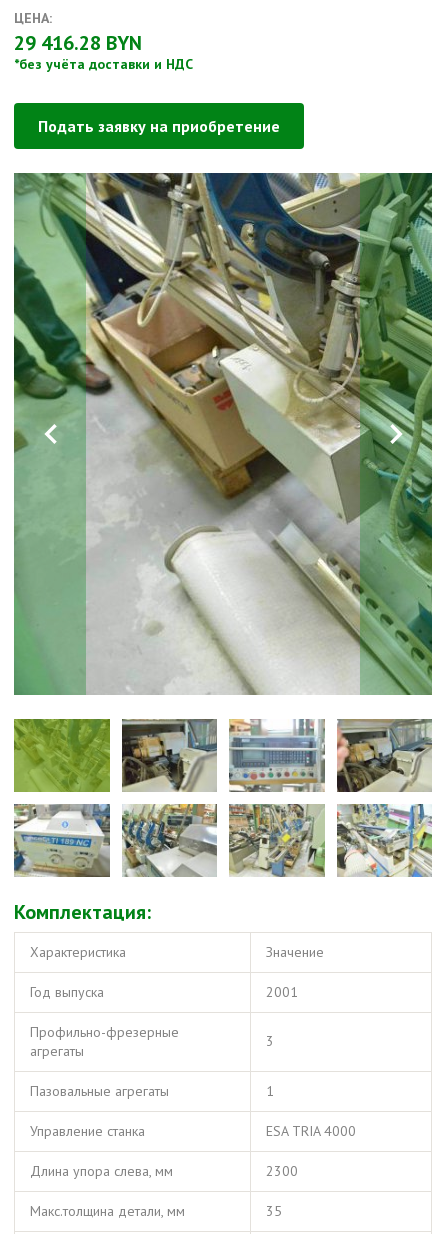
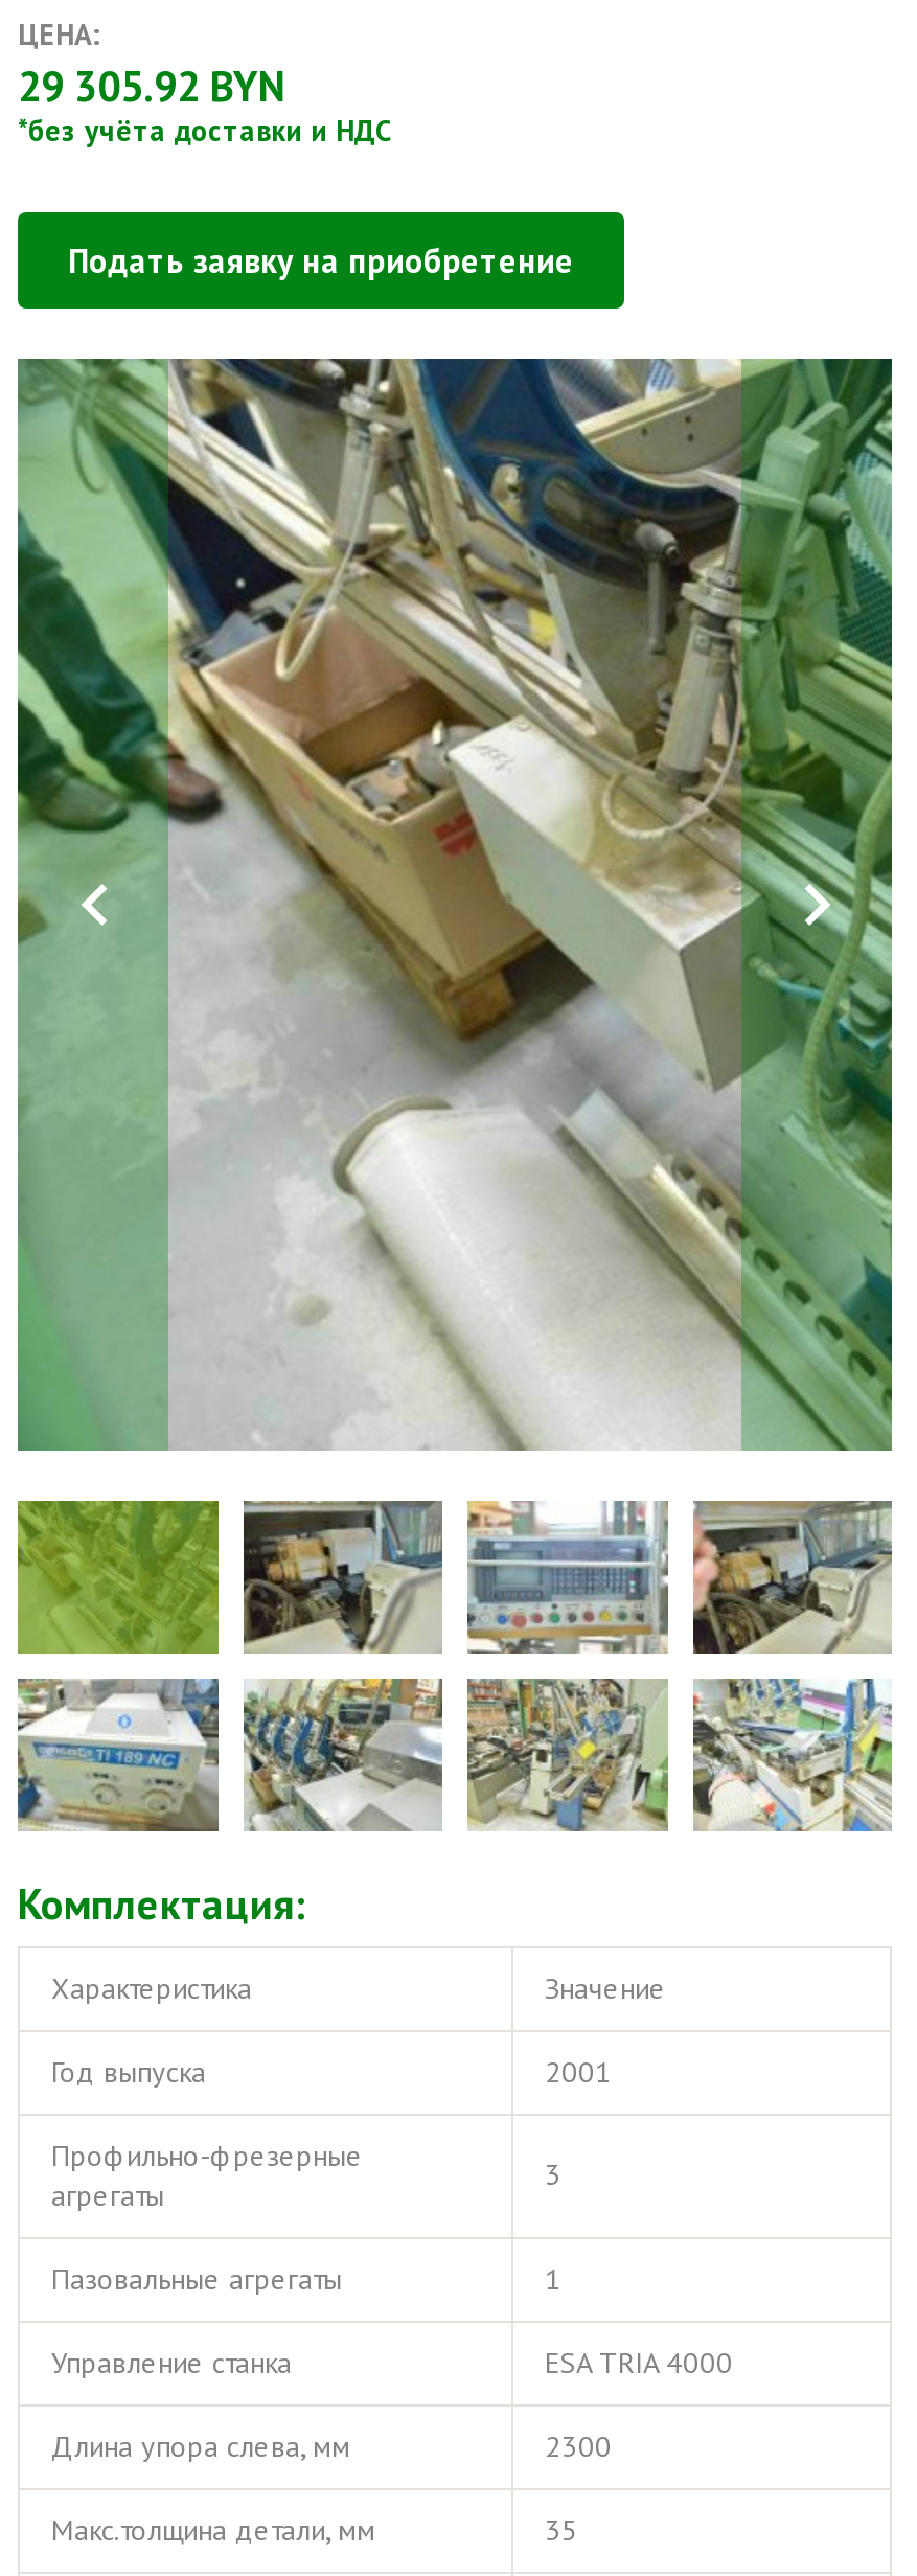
[14,30,142,56] 29 416.28 BYN -> [18,60,285,114] 29 305.92 BYN

